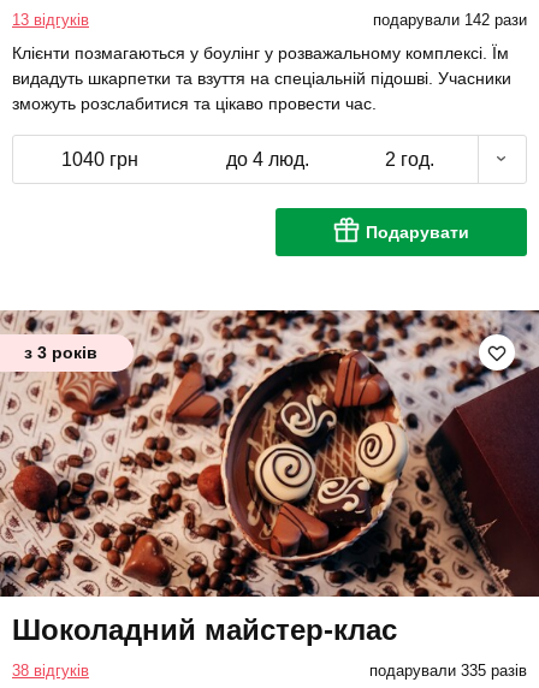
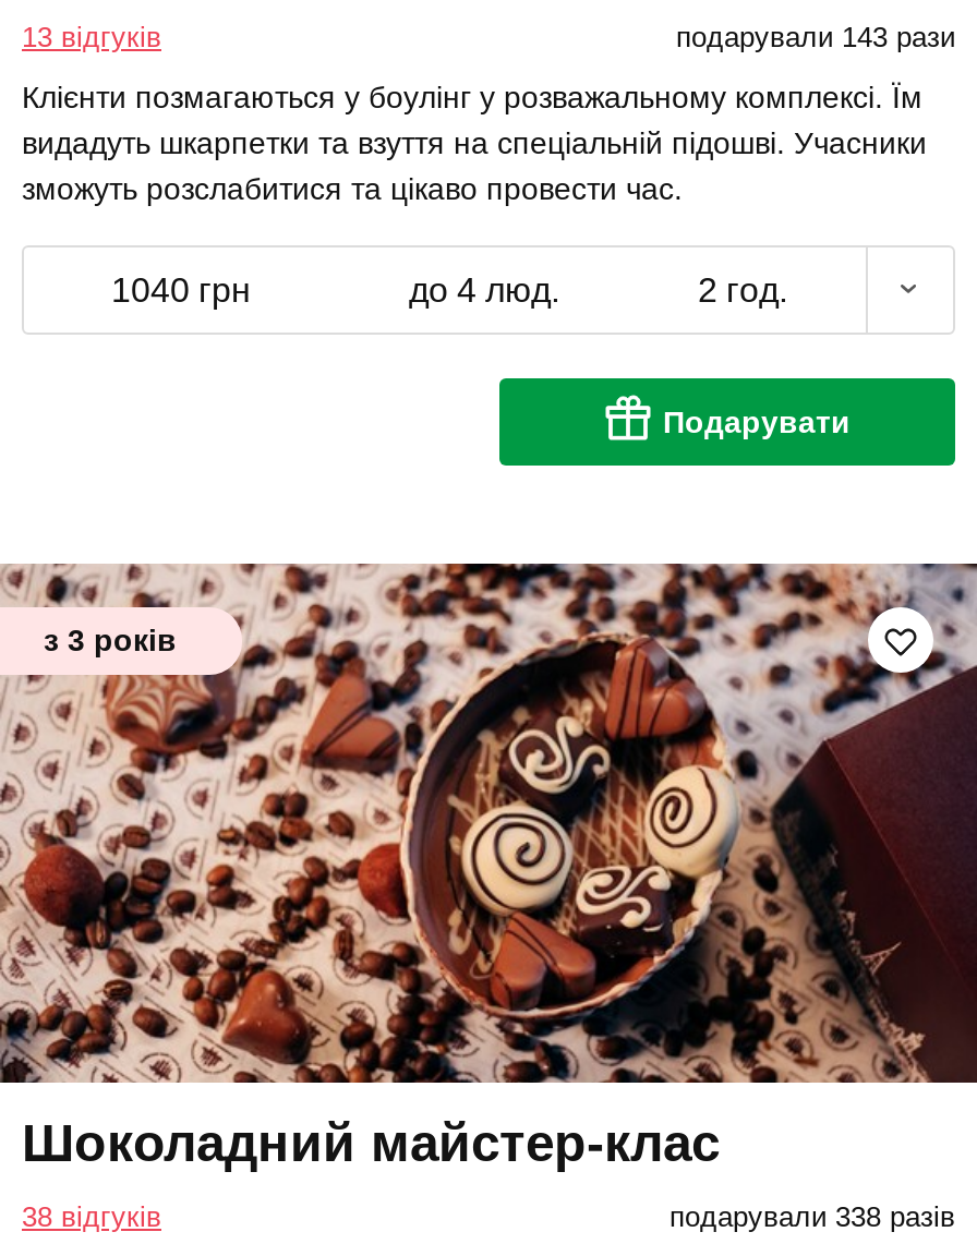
[373,11,527,29] подарували 142 рази -> [676,20,955,53] подарували 143 рази
[369,662,527,680] подарували 335 разів -> [670,1201,955,1234] подарували 338 разів

